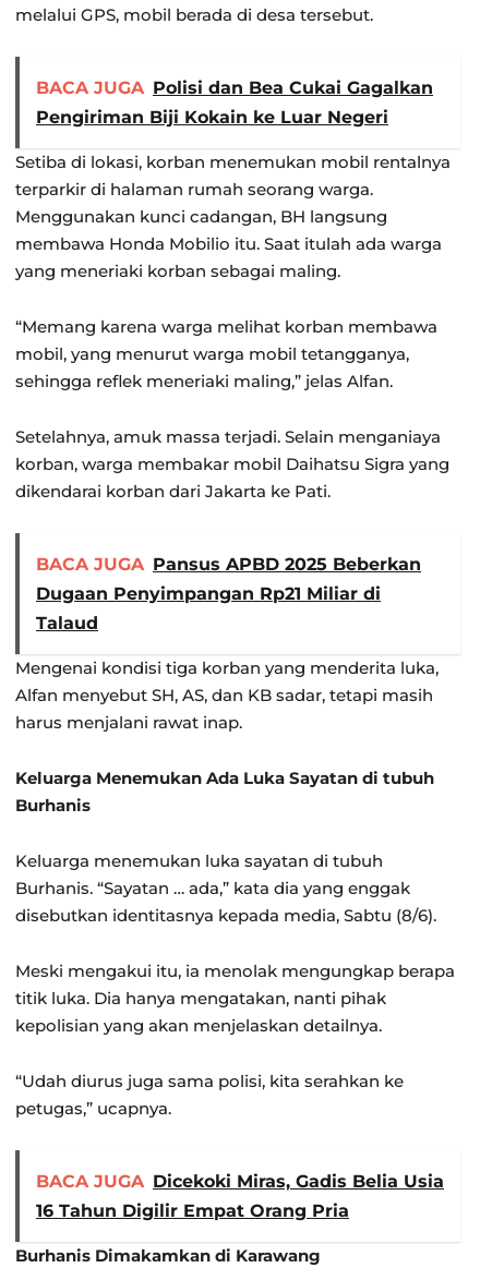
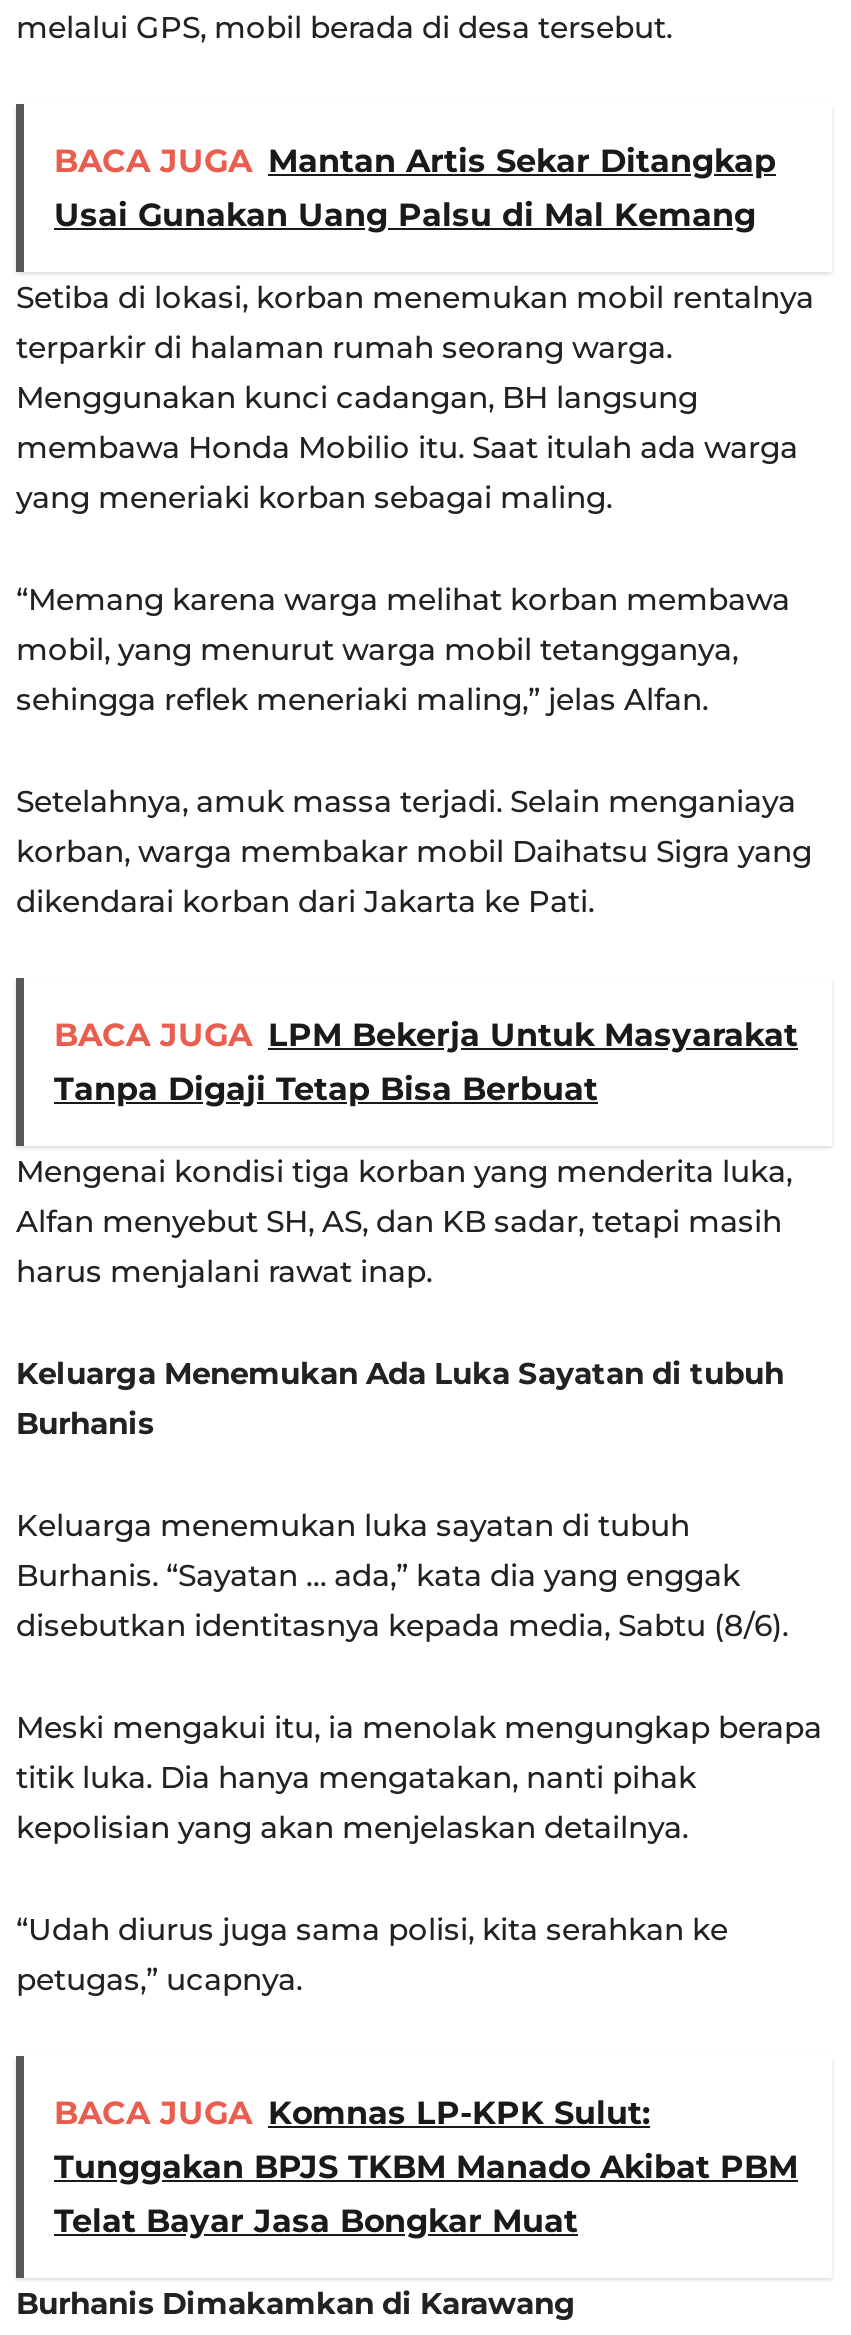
[36,77,433,127] BACA JUGA Polisi dan Bea Cukai Gagalkan | Pengiriman Biji Kokain ke Luar Negeri -> [54,141,776,233] BACA JUGA Mantan Artis Sekar Ditangkap | Usai Gunakan Uang Palsu di Mal Kemang
[36,554,421,633] BACA JUGA Pansus APBD 2025 Beberkan | Dugaan Penyimpangan Rp21 Miliar di | Talaud -> [54,1015,798,1107] BACA JUGA LPM Bekerja Untuk Masyarakat | Tanpa Digaji Tetap Bisa Berbuat
moved [15,657,455,1118] -> [16,1151,822,1997]: Mengenai kondisi tiga korban yang menderita luka, | Alfan menyebut SH, AS, dan KB sadar, tetapi masih | harus menjalani rawat inap. | ... | “Udah diurus juga sama polisi, kita serahkan ke | petugas,” ucapnya.
[36,1171,444,1221] BACA JUGA Dicekoki Miras, Gadis Belia Usia | 16 Tahun Digilir Empat Orang Pria -> [54,2093,798,2239] BACA JUGA Komnas LP-KPK Sulut: | Tunggakan BPJS TKBM Manado Akibat PBM | Telat Bayar Jasa Bongkar Muat

